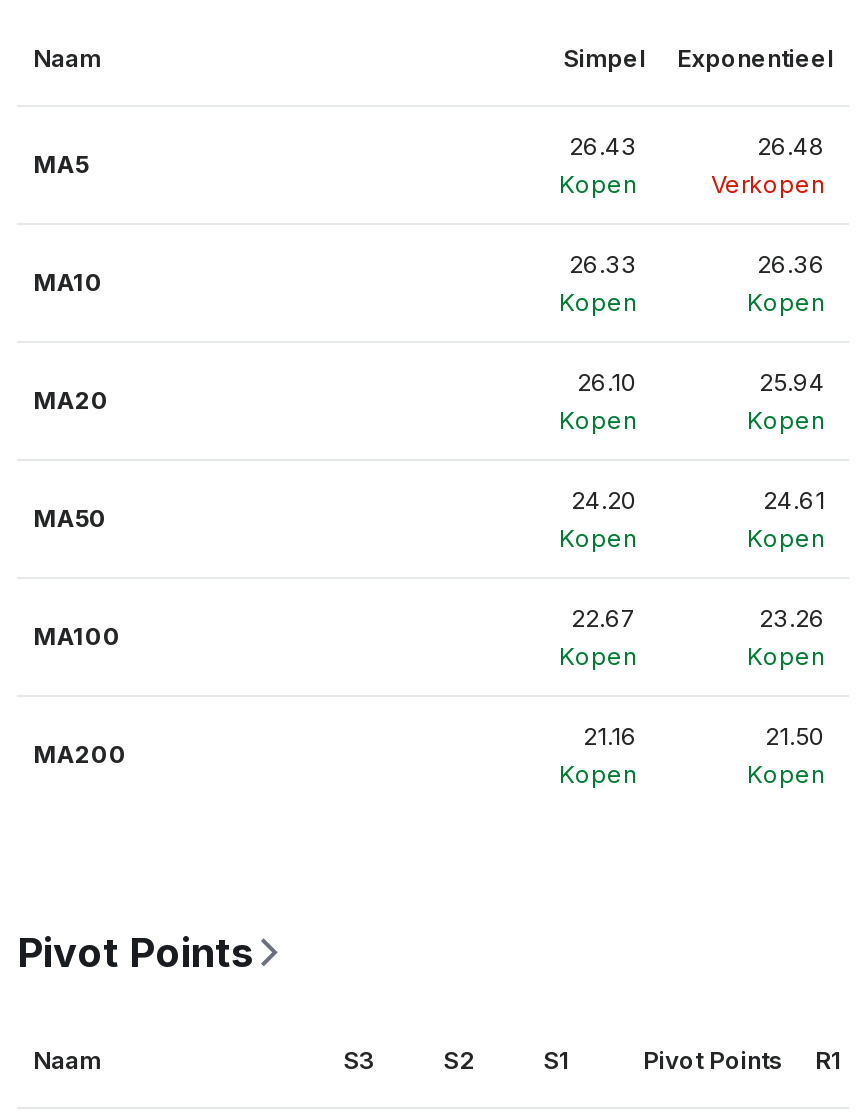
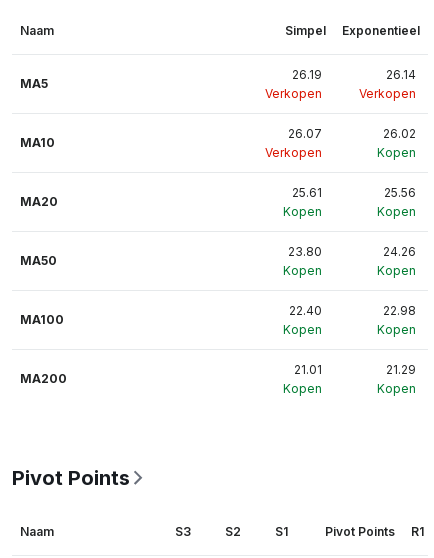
[559,131,637,199] 26.43 | Kopen -> [265,67,322,101] 26.19 | Verkopen
[757,131,825,161] 26.48 -> [386,67,416,82] 26.14
[559,249,637,317] 26.33 | Kopen -> [265,126,322,160] 26.07 | Verkopen
[757,249,825,279] 26.36 -> [383,126,416,141] 26.02
[577,367,637,397] 26.10 -> [292,185,322,200] 25.61
[759,367,825,397] 25.94 -> [384,185,416,200] 25.56
[571,485,637,515] 24.20 -> [288,244,322,259] 23.80
[763,485,825,515] 24.61 -> [383,244,416,259] 24.26
[571,603,637,633] 22.67 -> [289,303,322,318] 22.40
[759,603,825,633] 23.26 -> [383,303,416,318] 22.98
[583,721,637,751] 21.16 -> [294,362,322,377] 21.01
[765,721,825,751] 21.50 -> [386,362,416,377] 21.29

